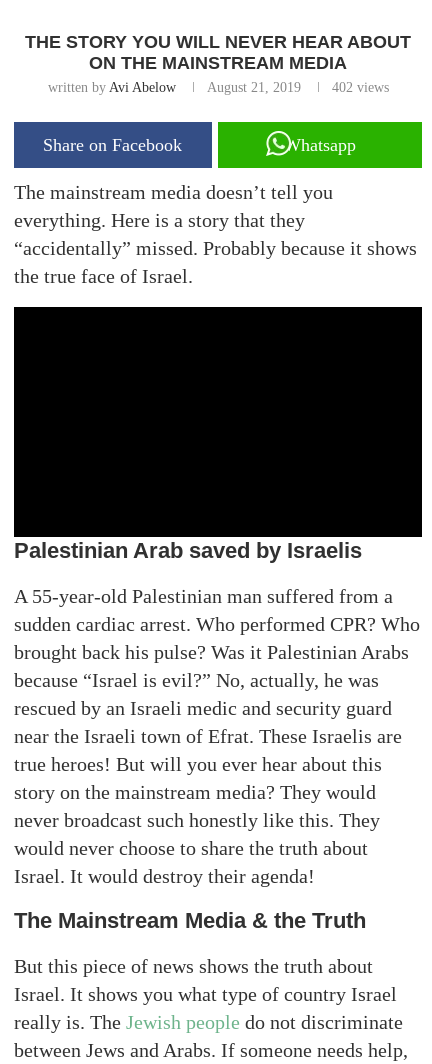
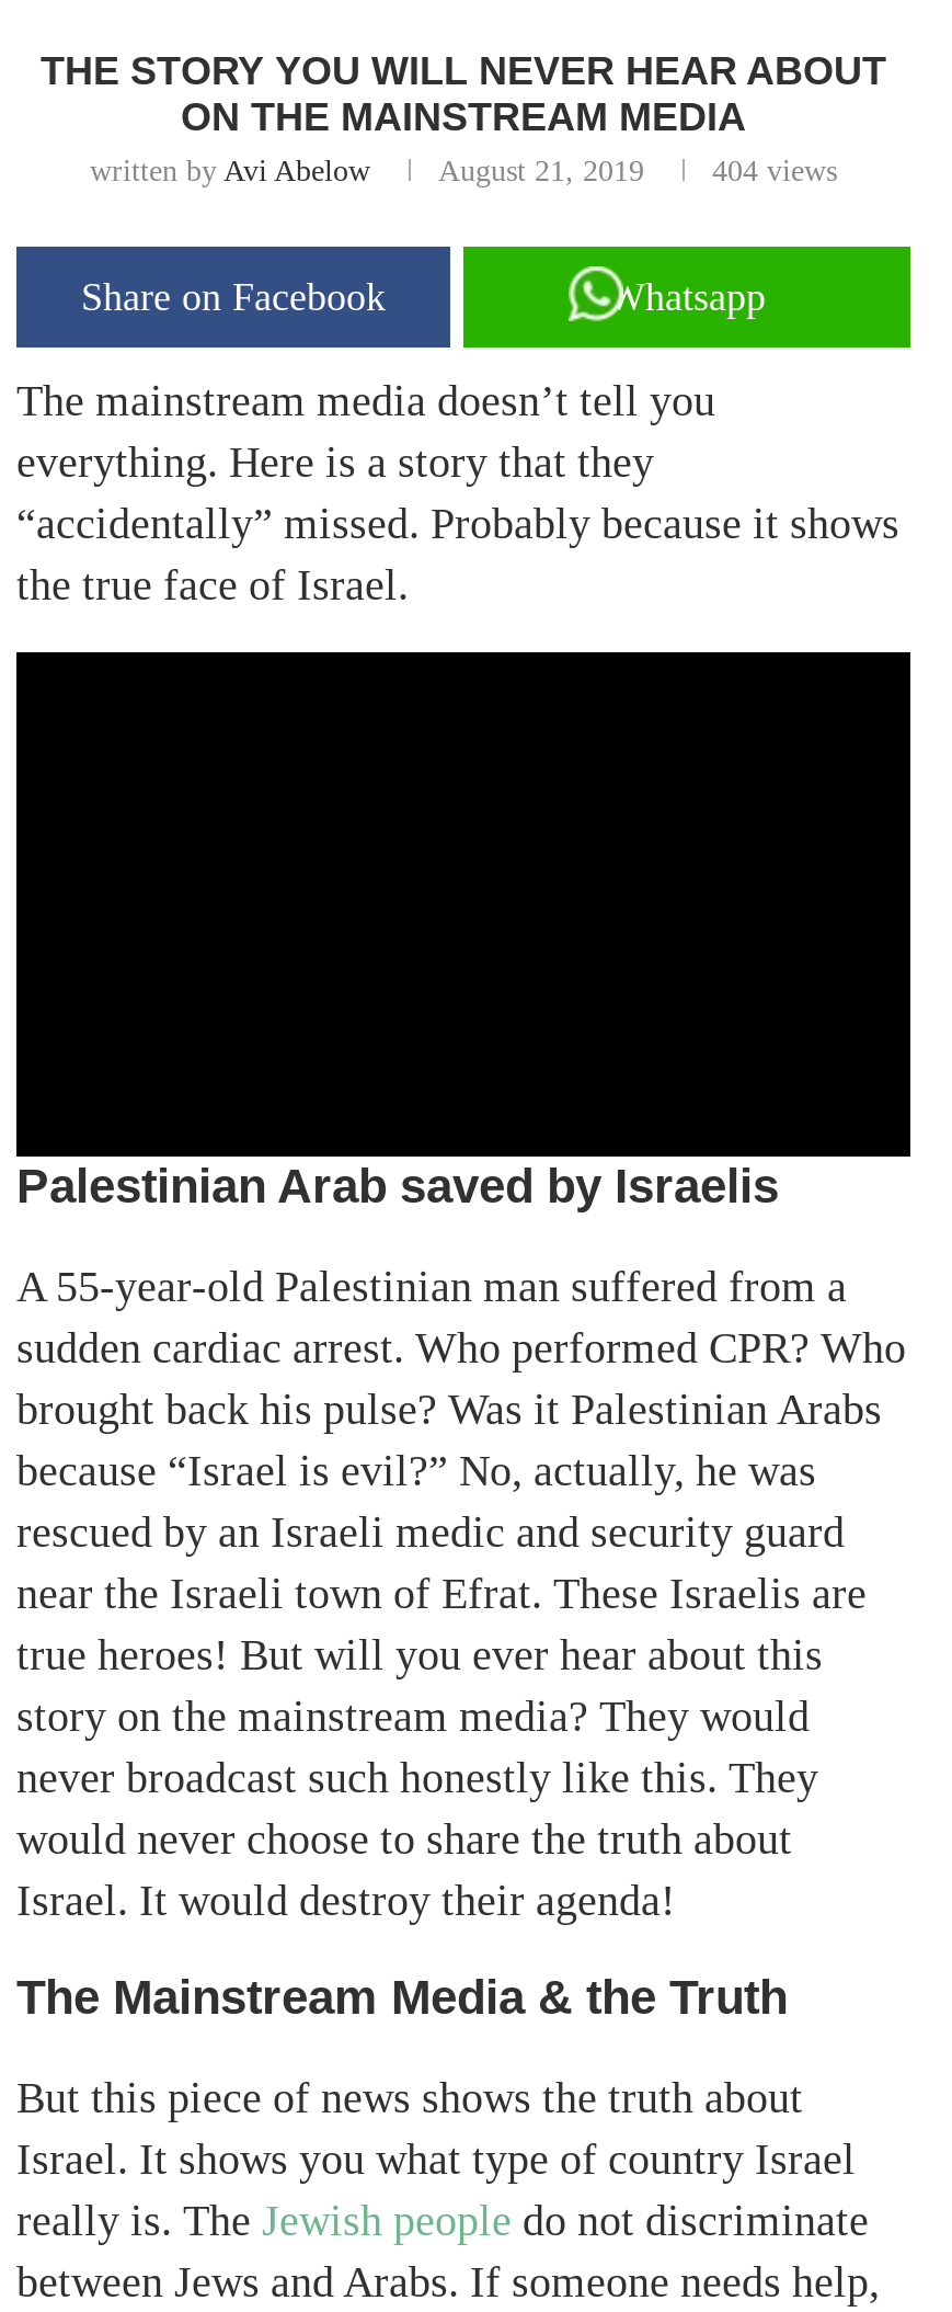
[331,80,388,95] 402 views -> [712,155,837,187] 404 views

